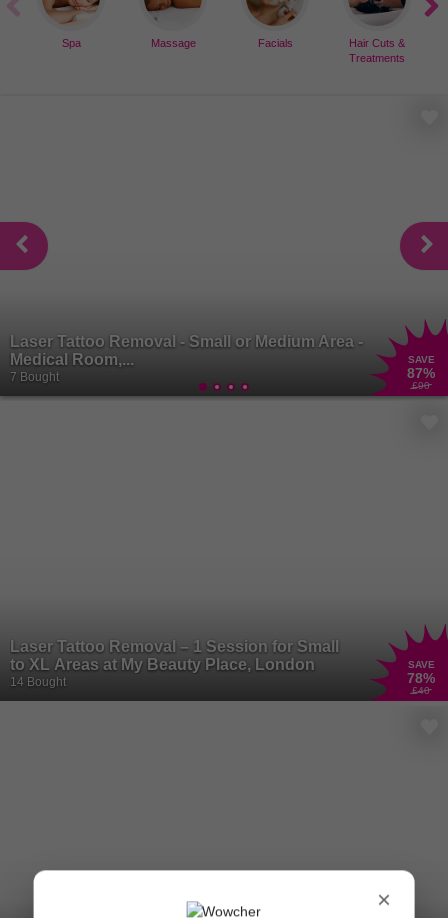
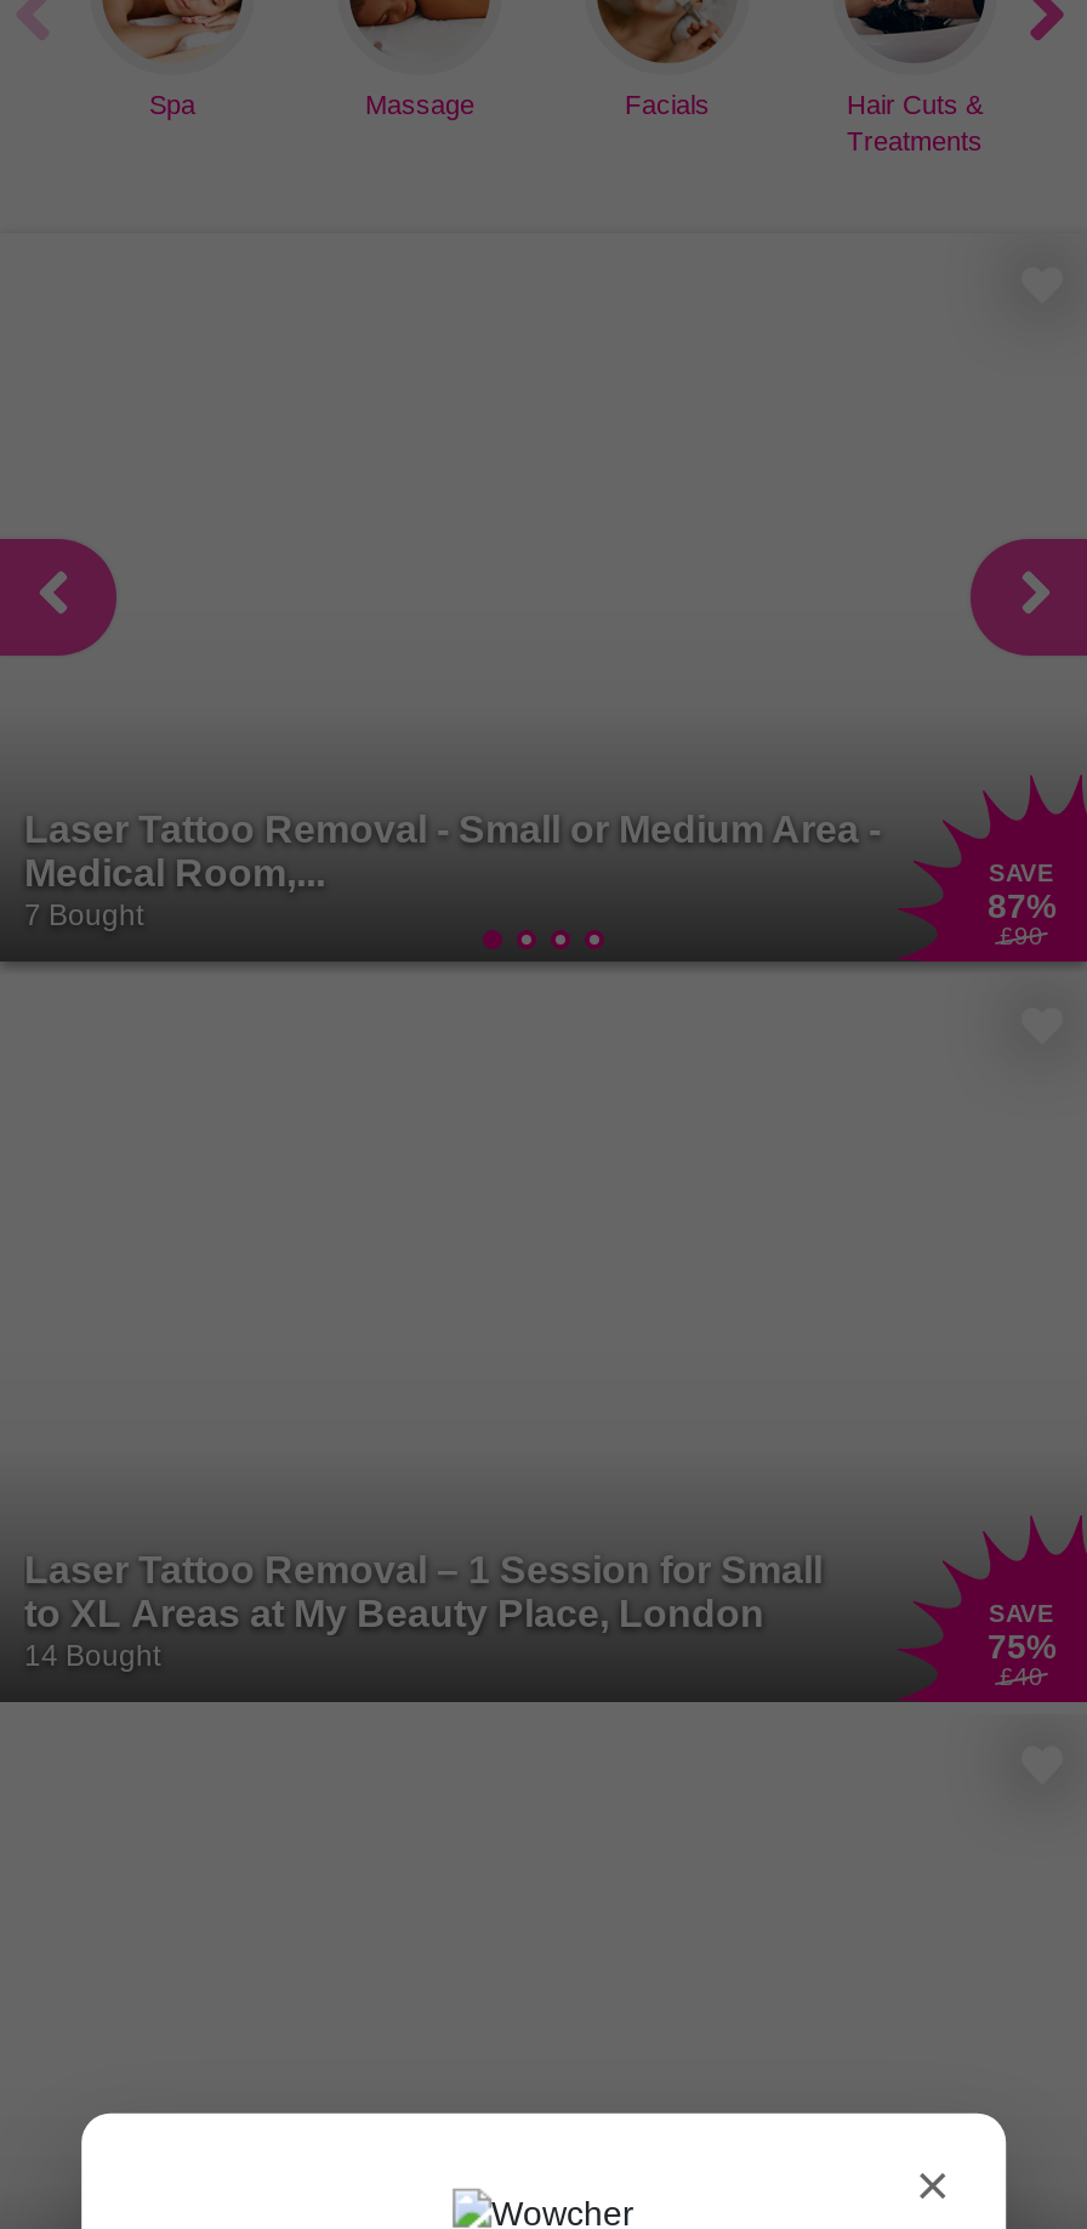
[407,669,435,685] 78% -> [988,1626,1055,1664] 75%

